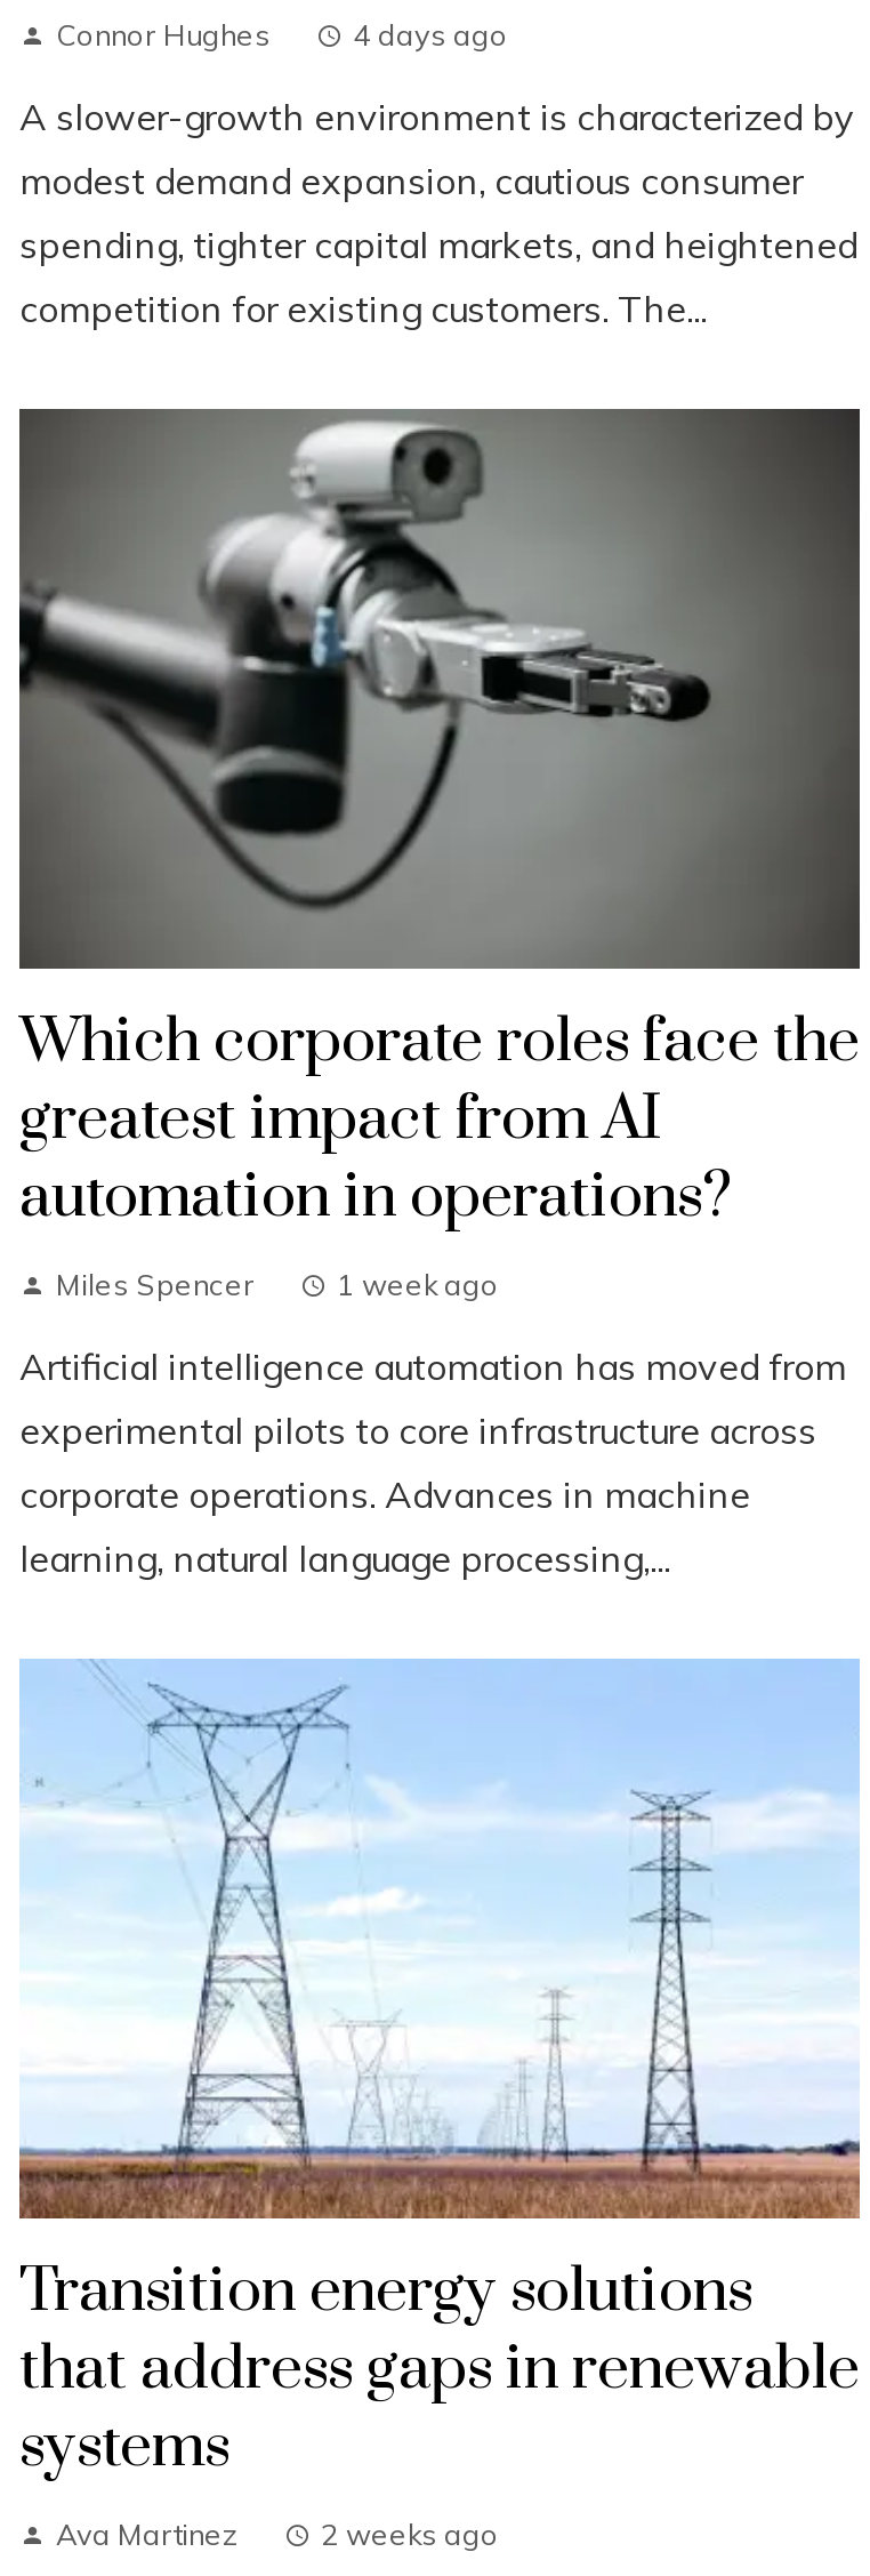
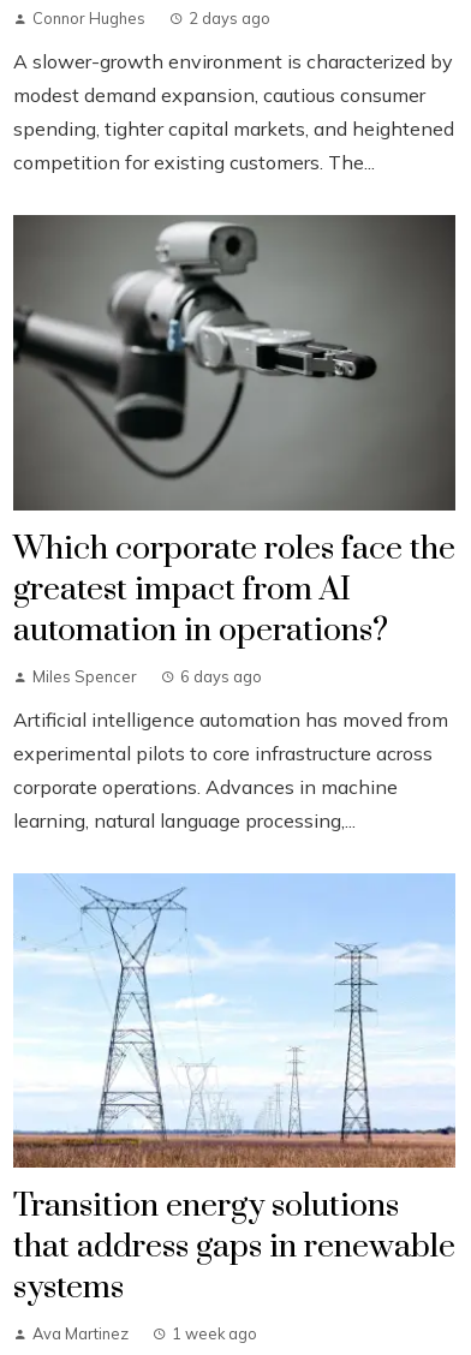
[353,15,508,52] 4 days ago -> [189,9,270,28] 2 days ago
[337,1266,499,1302] 1 week ago -> [180,666,262,685] 6 days ago
[321,2516,499,2553] 2 weeks ago -> [172,1324,257,1343] 1 week ago

